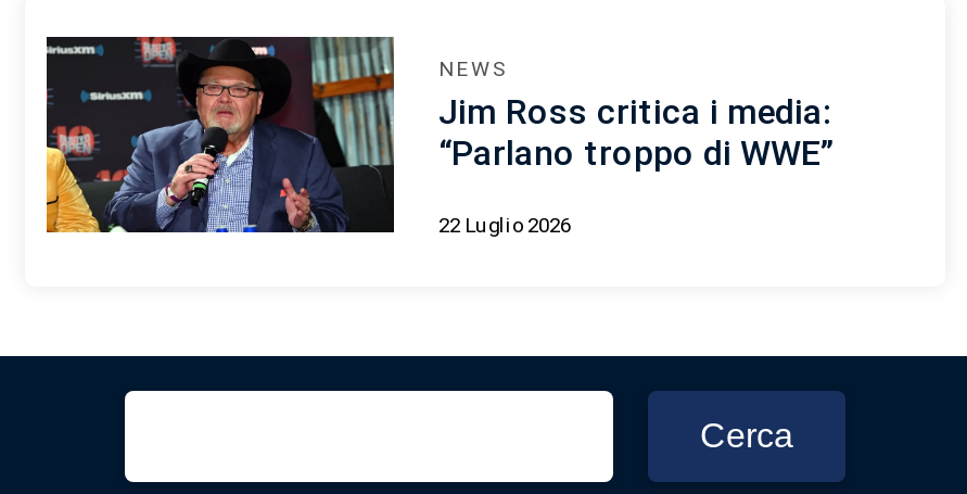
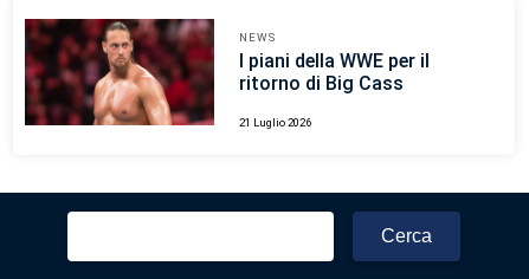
[44,35,834,235] [image] | Jim Ross critica i media: | “Parlano troppo di WWE” -> [24,18,429,126] [image] | I piani della WWE per il | ritorno di Big Cass
[438,213,571,236] 22 Luglio 2026 -> [238,116,311,129] 21 Luglio 2026

